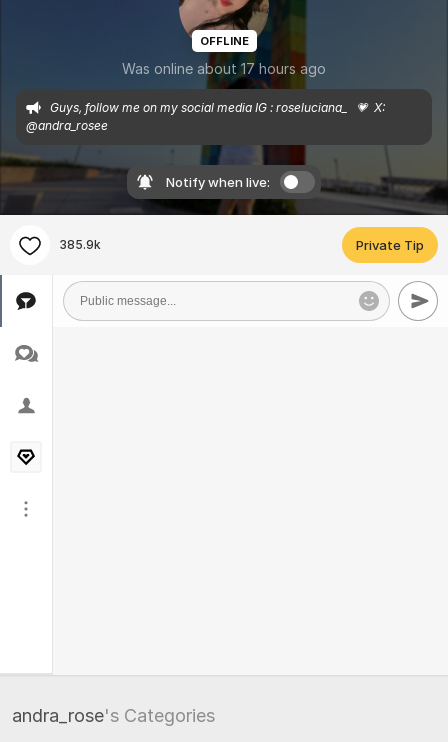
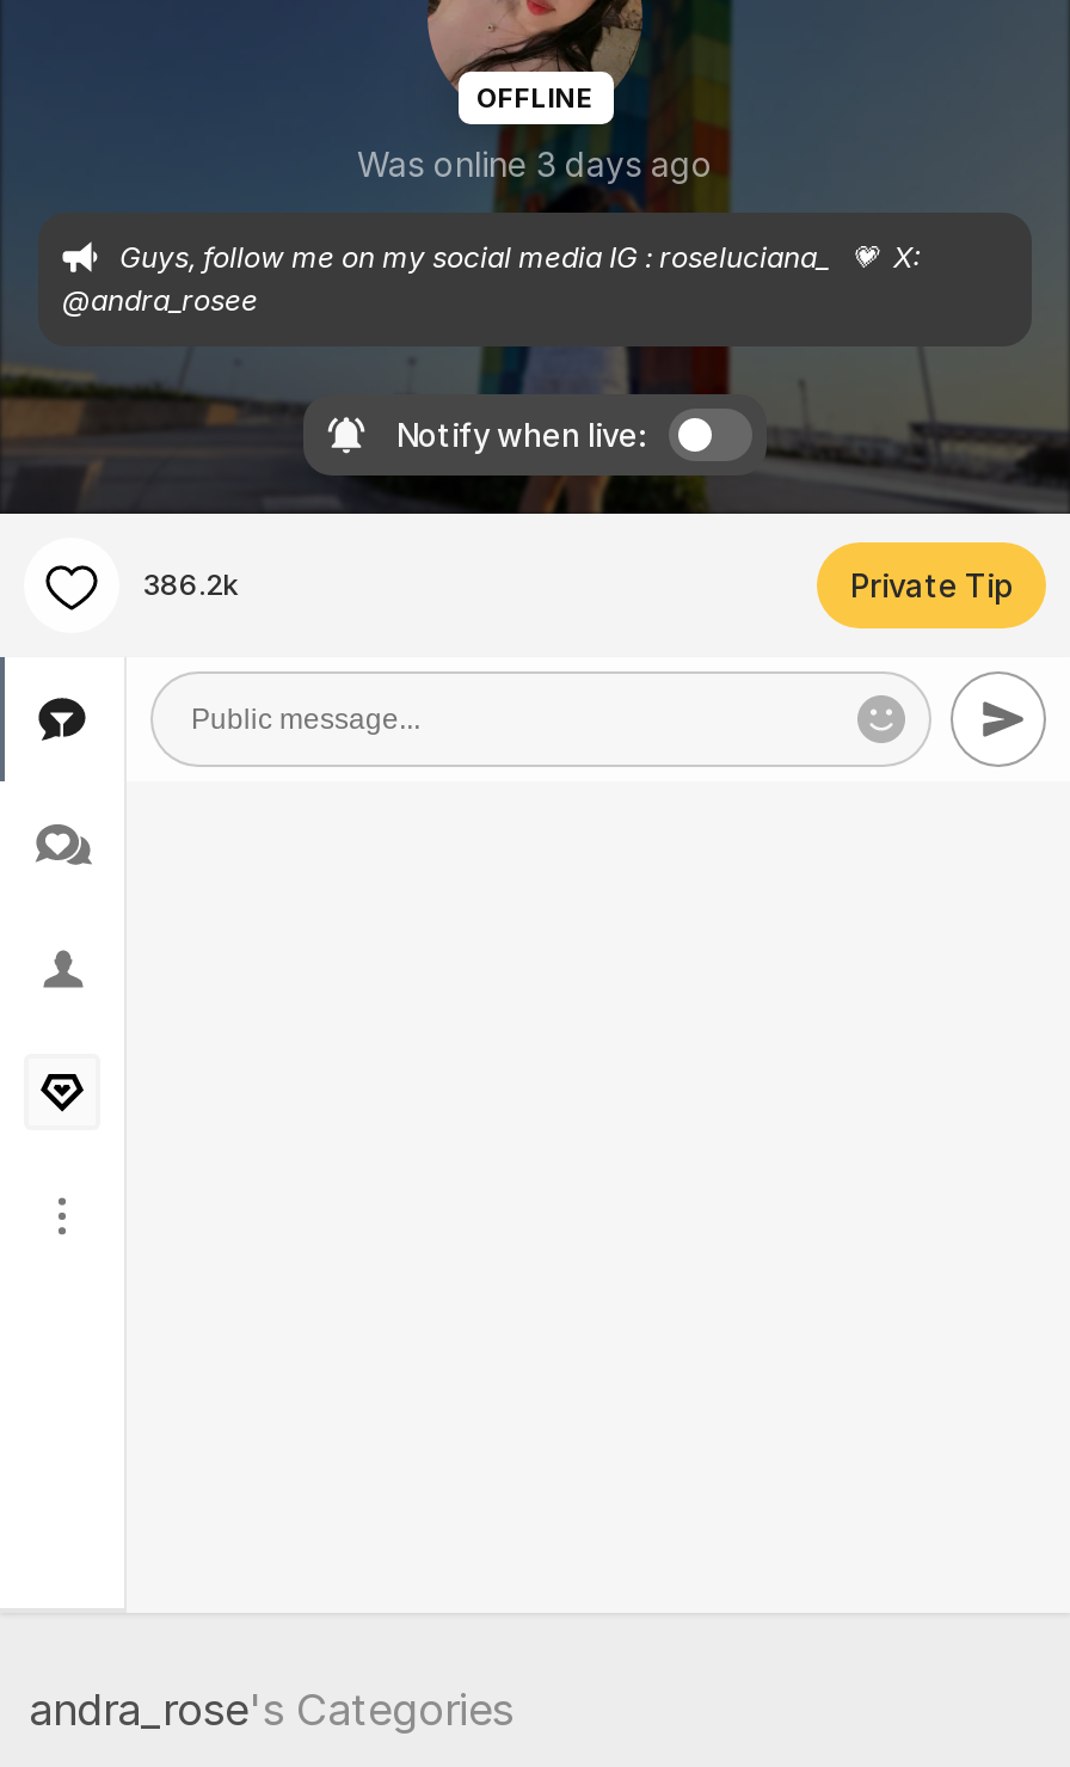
[122,60,326,77] Was online about 17 hours ago -> [357,143,713,184] Was online 3 days ago
[60,237,101,252] 385.9k -> [143,567,239,603] 386.2k

